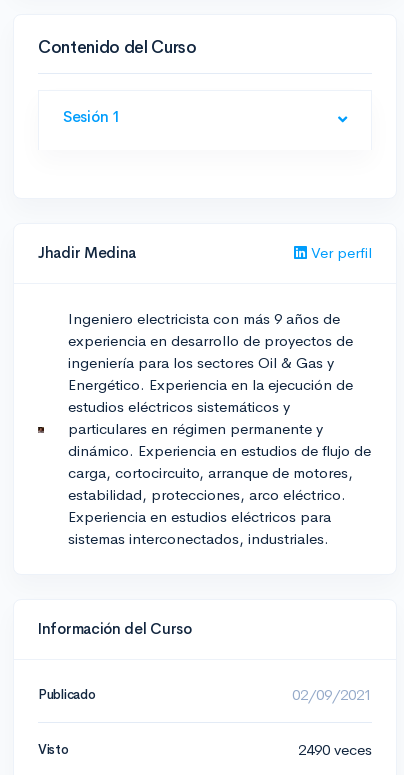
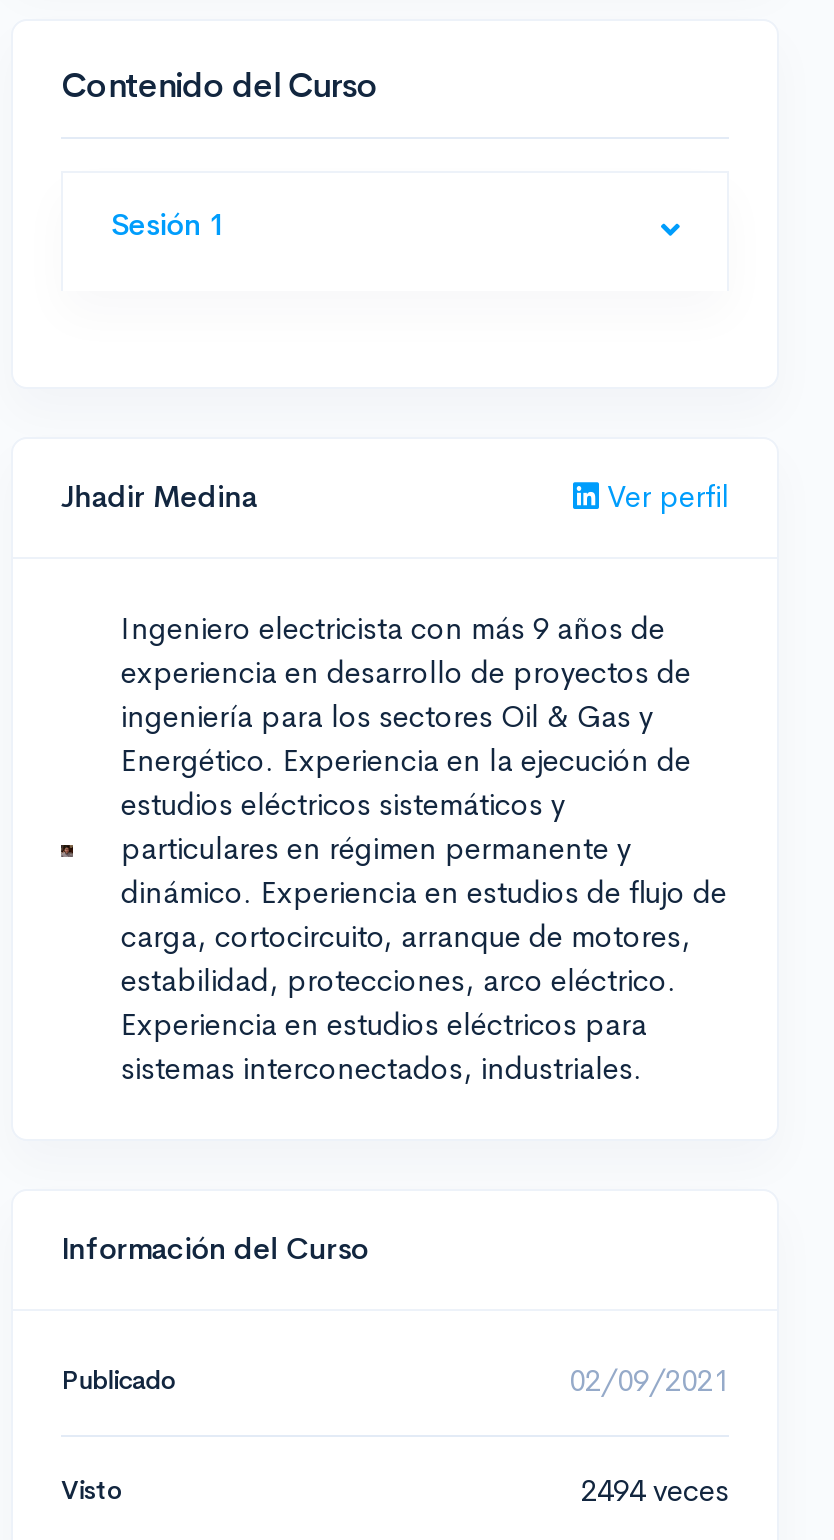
[298,740,372,759] 2490 veces -> [581,1471,729,1509] 2494 veces

